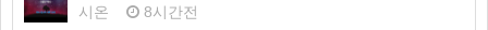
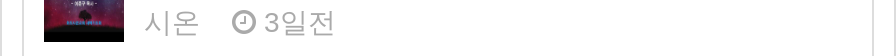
[78,3,198,21] 시온 8시간전 -> [144,6,336,38] 시온 3일전

